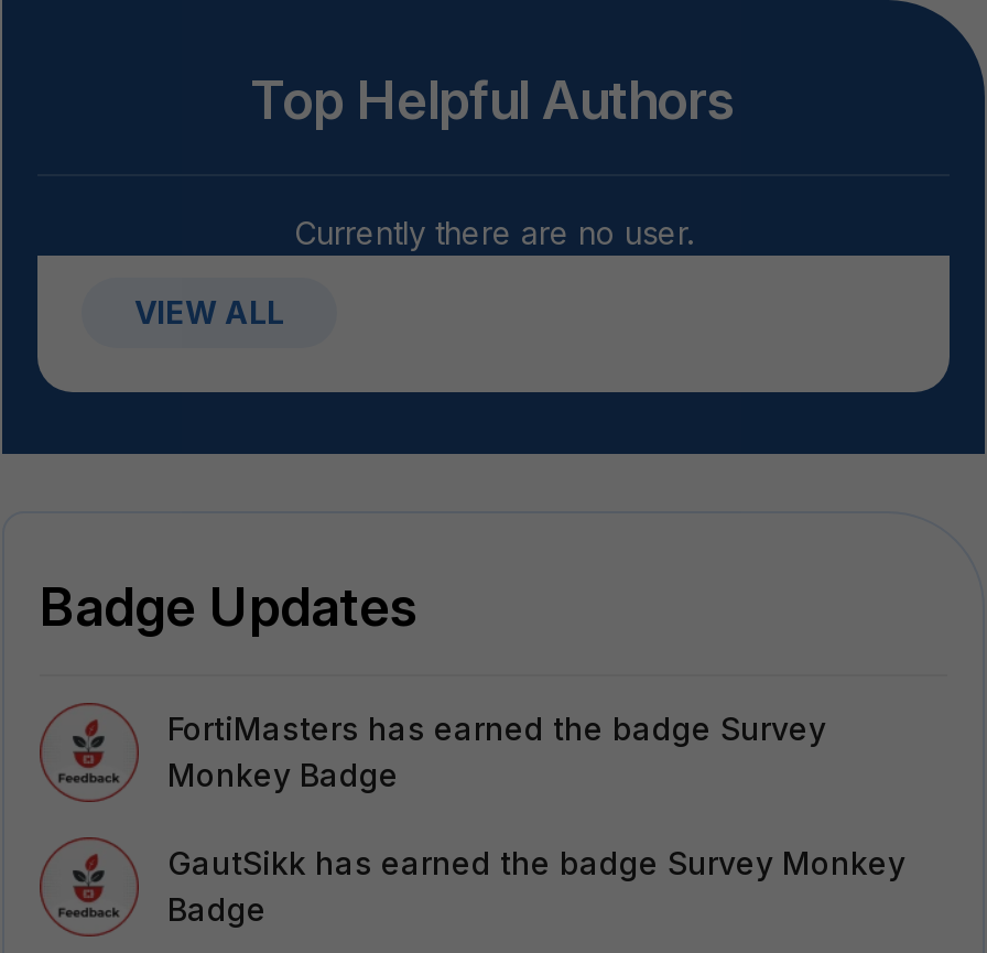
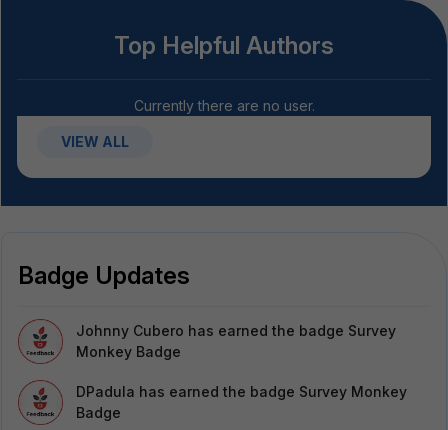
[167,710,826,747] FortiMasters has earned the badge Survey -> [76,322,396,339] Johnny Cubero has earned the badge Survey
[167,844,905,882] GautSikk has earned the badge Survey Monkey -> [76,383,407,400] DPadula has earned the badge Survey Monkey

